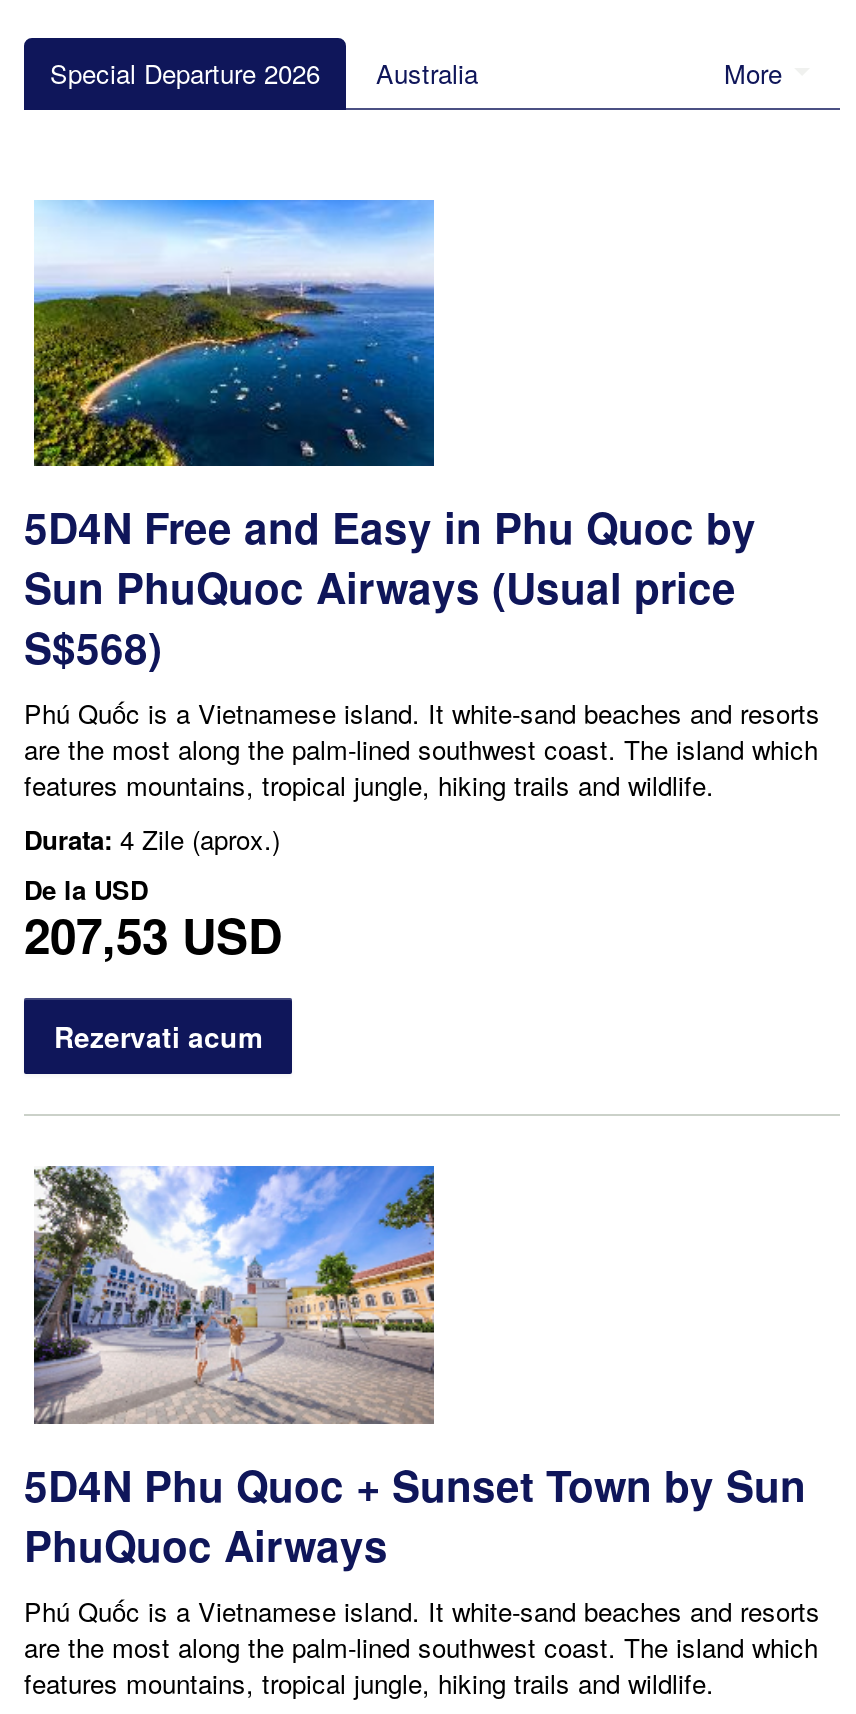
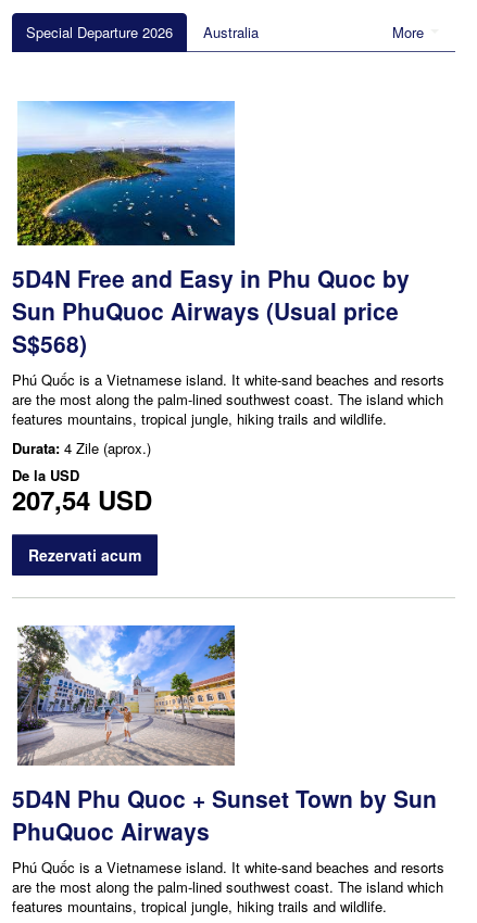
[24,901,282,969] 207,53 USD -> [12,481,152,518] 207,54 USD

